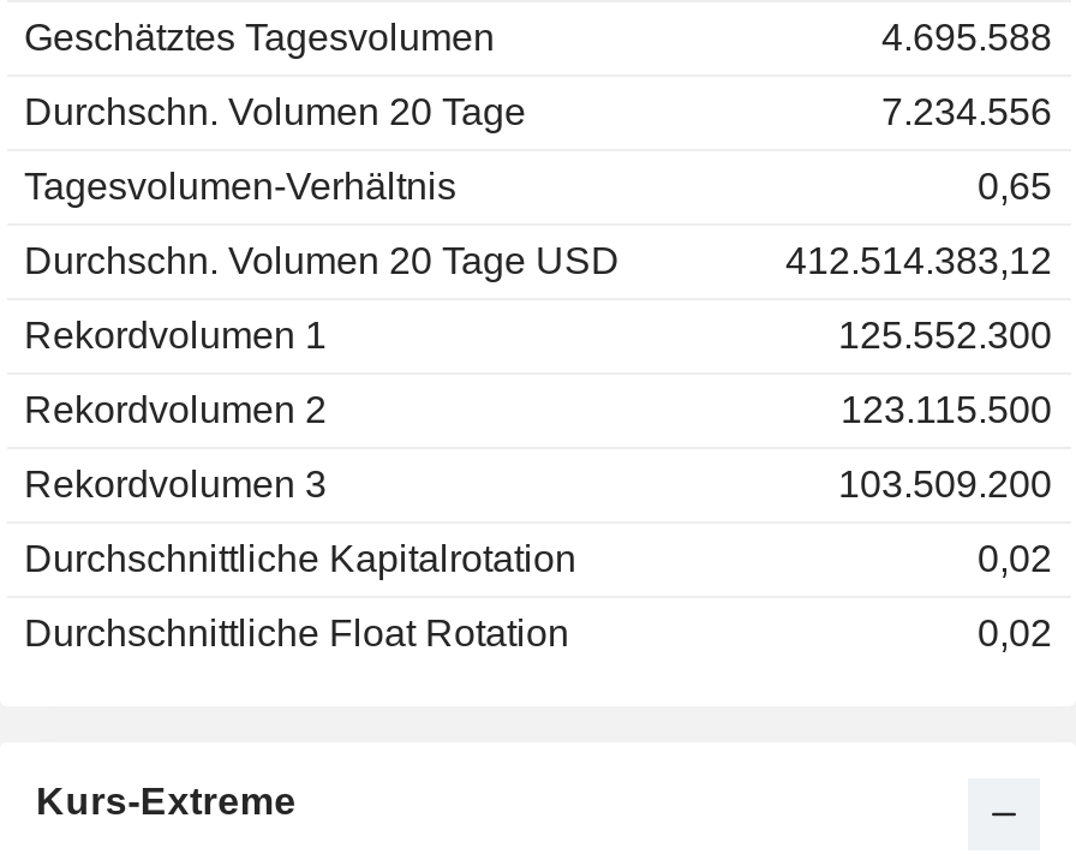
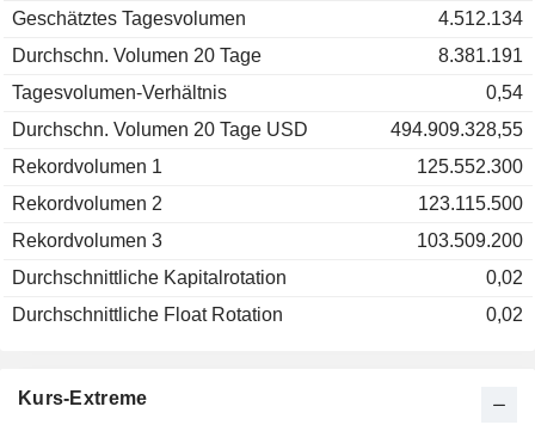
[881,17,1052,58] 4.695.588 -> [438,9,523,29] 4.512.134
[881,92,1052,133] 7.234.556 -> [438,46,523,66] 8.381.191
[978,166,1052,207] 0,65 -> [486,83,523,103] 0,54
[785,241,1052,282] 412.514.383,12 -> [391,120,523,140] 494.909.328,55

